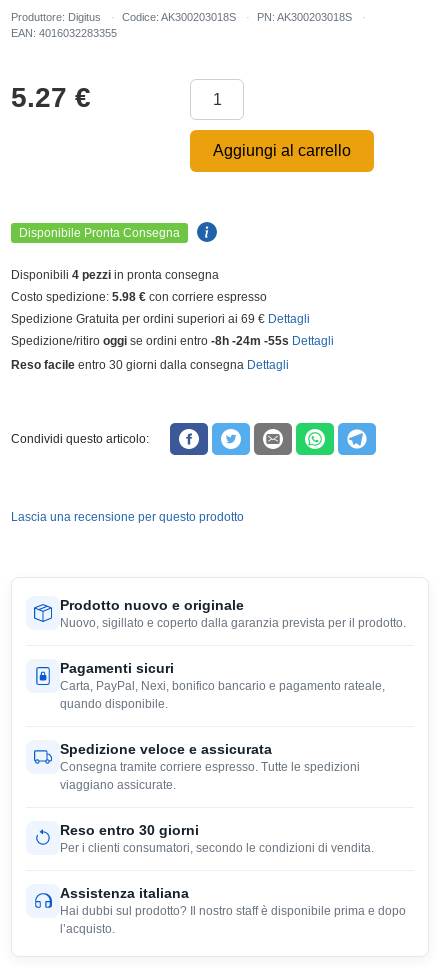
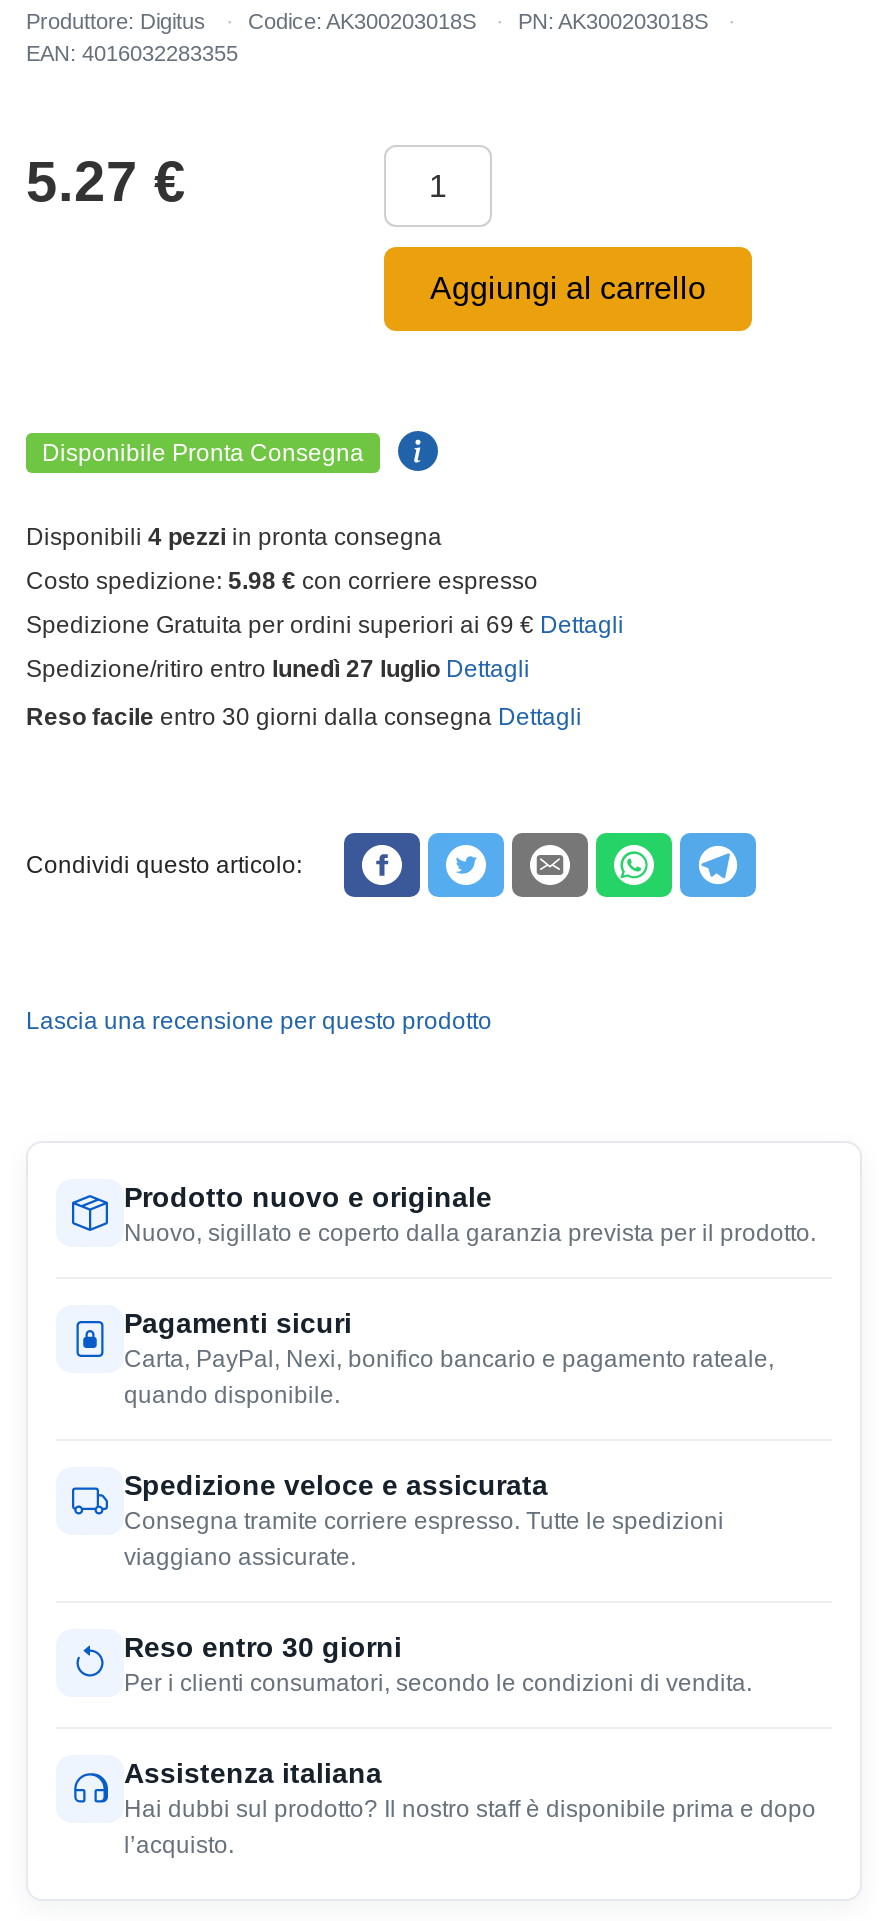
[11,334,334,348] Spedizione/ritiro oggi se ordini entro -8h -24m -55s Dettagli -> [26,655,530,683] Spedizione/ritiro entro lunedì 27 luglio Dettagli

